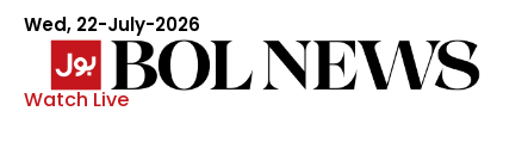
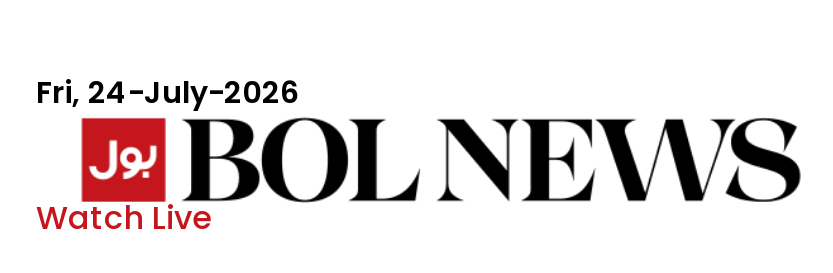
[24,12,200,37] Wed, 22-July-2026 -> [36,71,300,113] Fri, 24-July-2026

